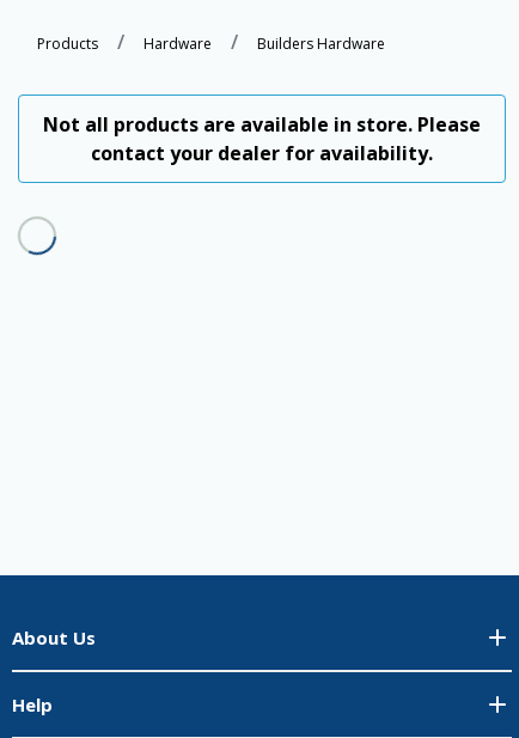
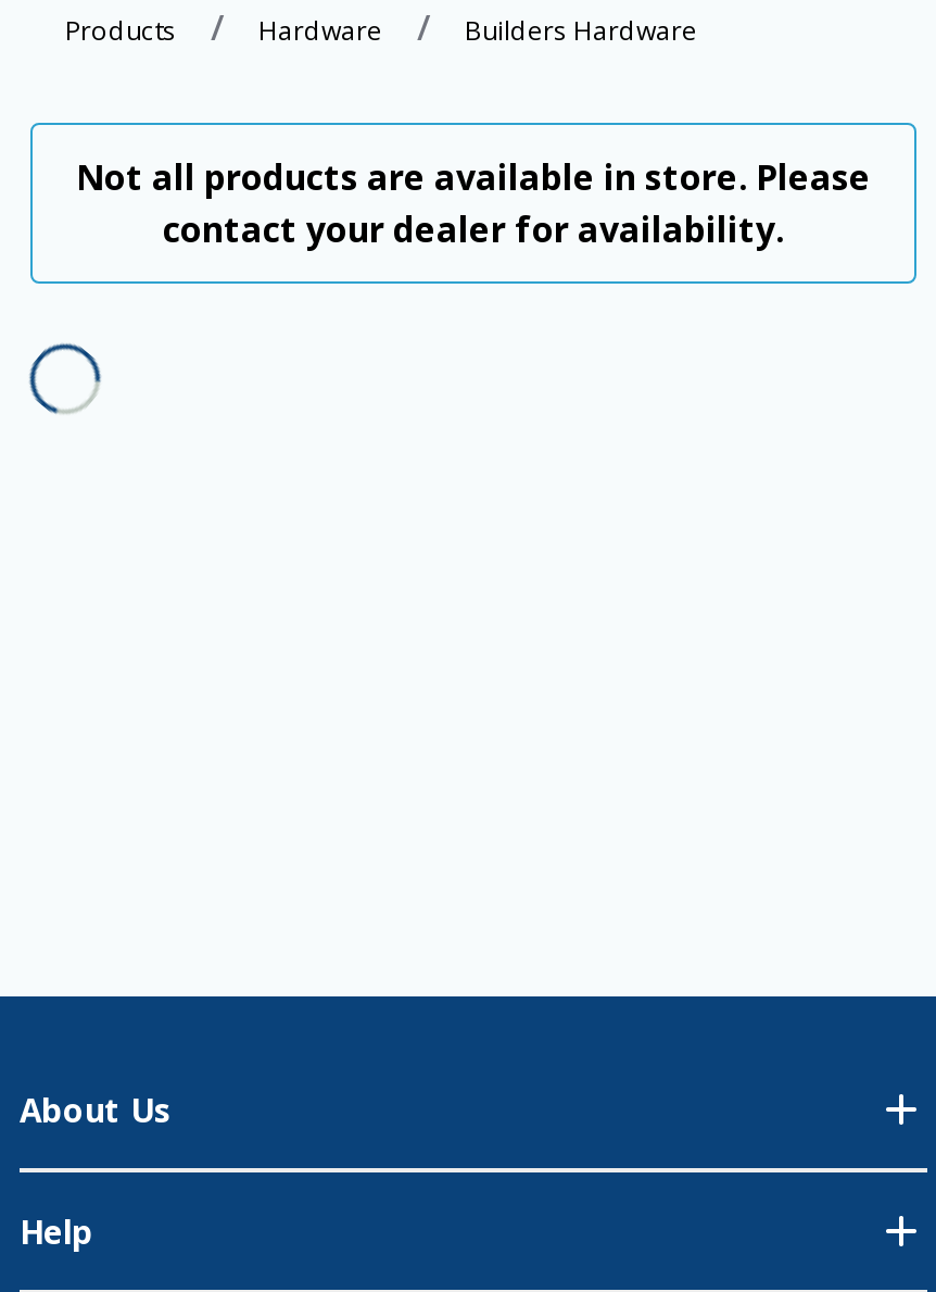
[18,216,56,256] [image] -> [28,342,100,414] [image]

